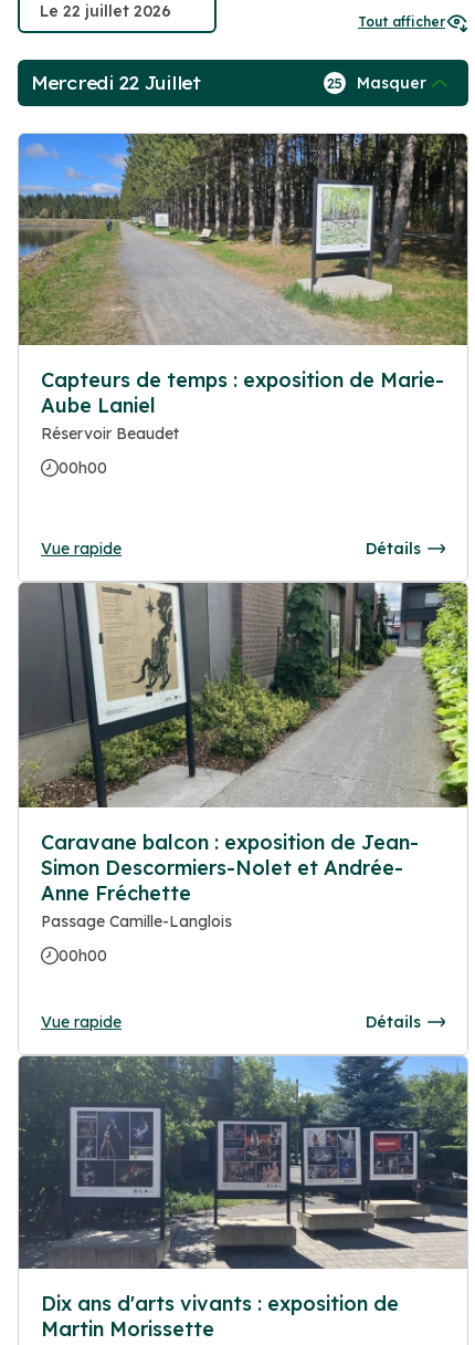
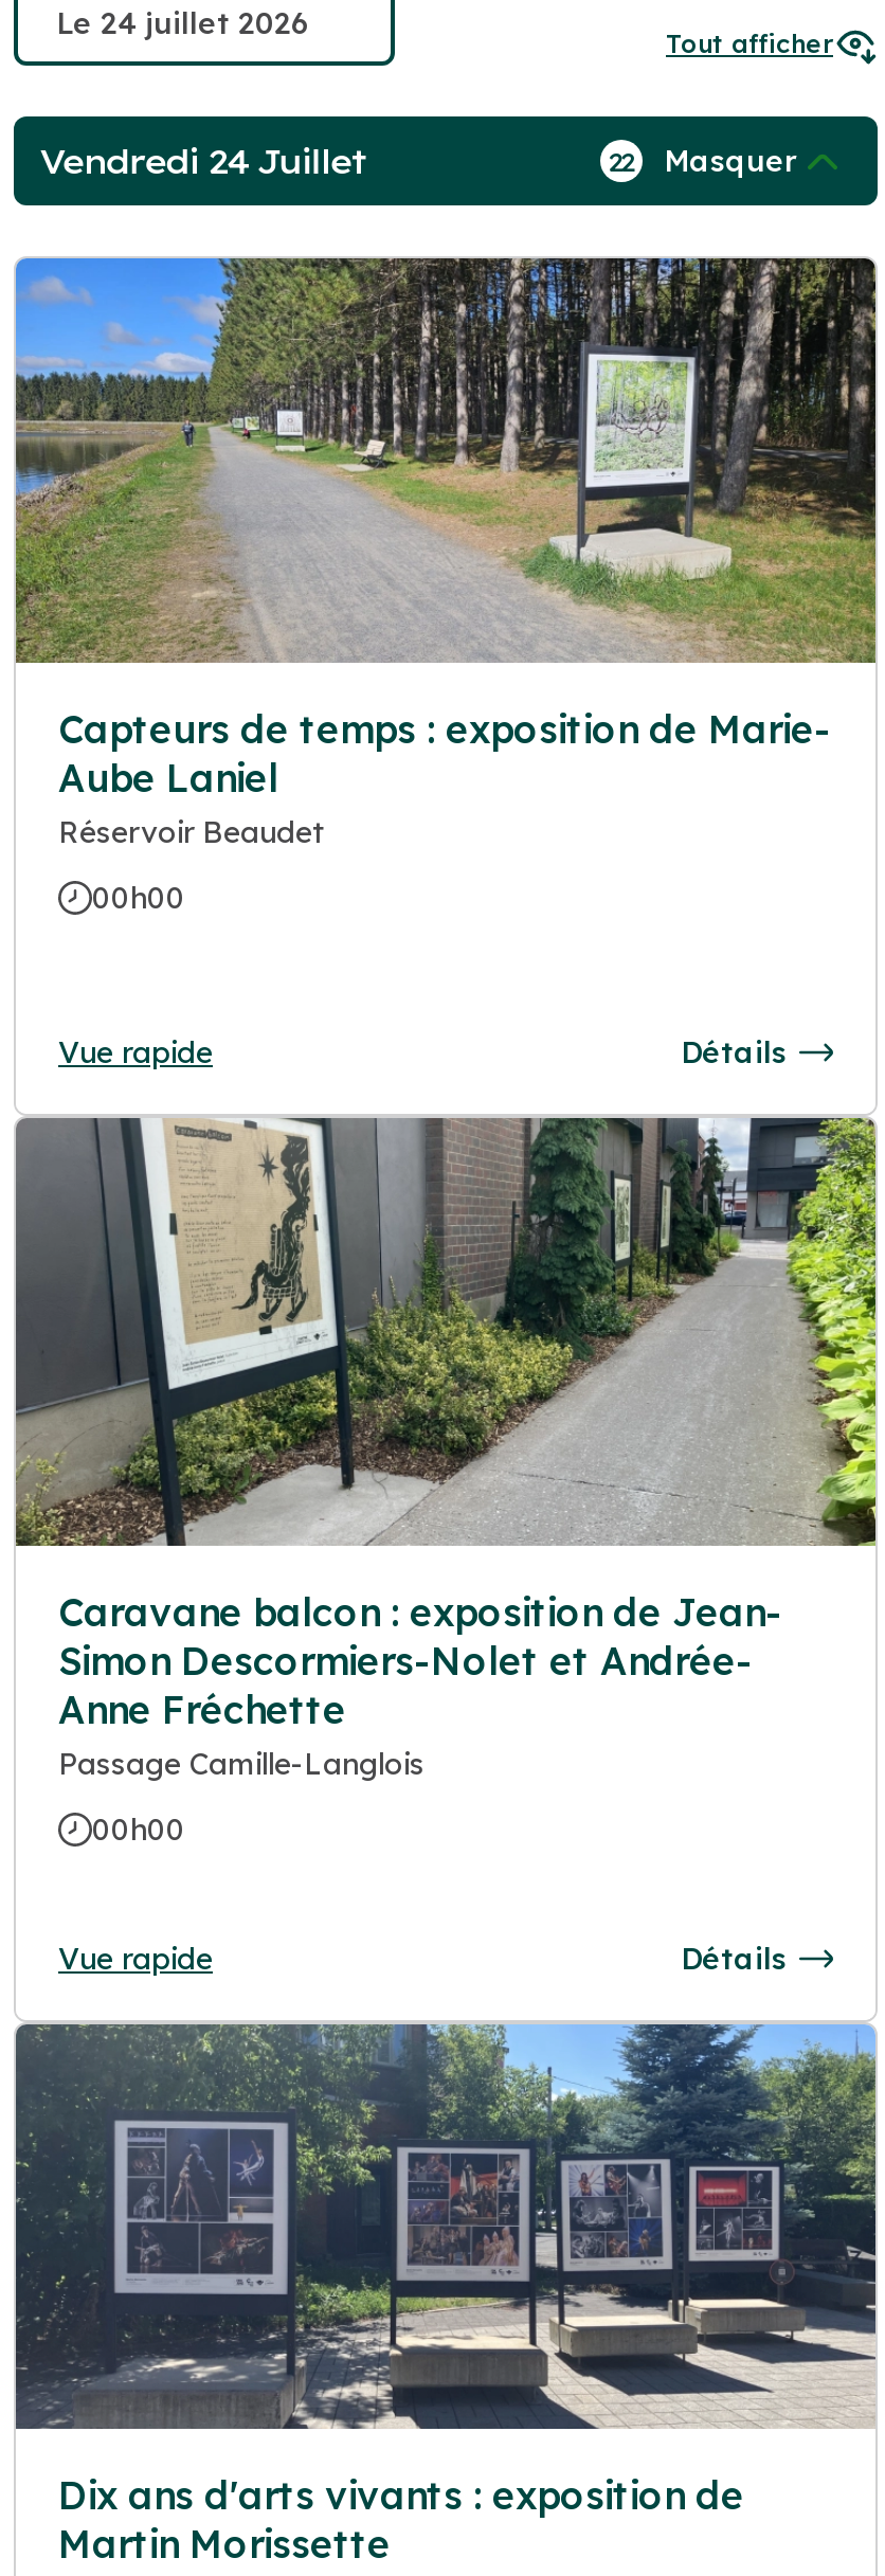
[31,72,201,94] Mercredi 22 Juillet -> [39,140,367,183] Vendredi 24 Juillet
[327,73,426,93] 25 Masquer -> [608,142,797,180] 22 Masquer

